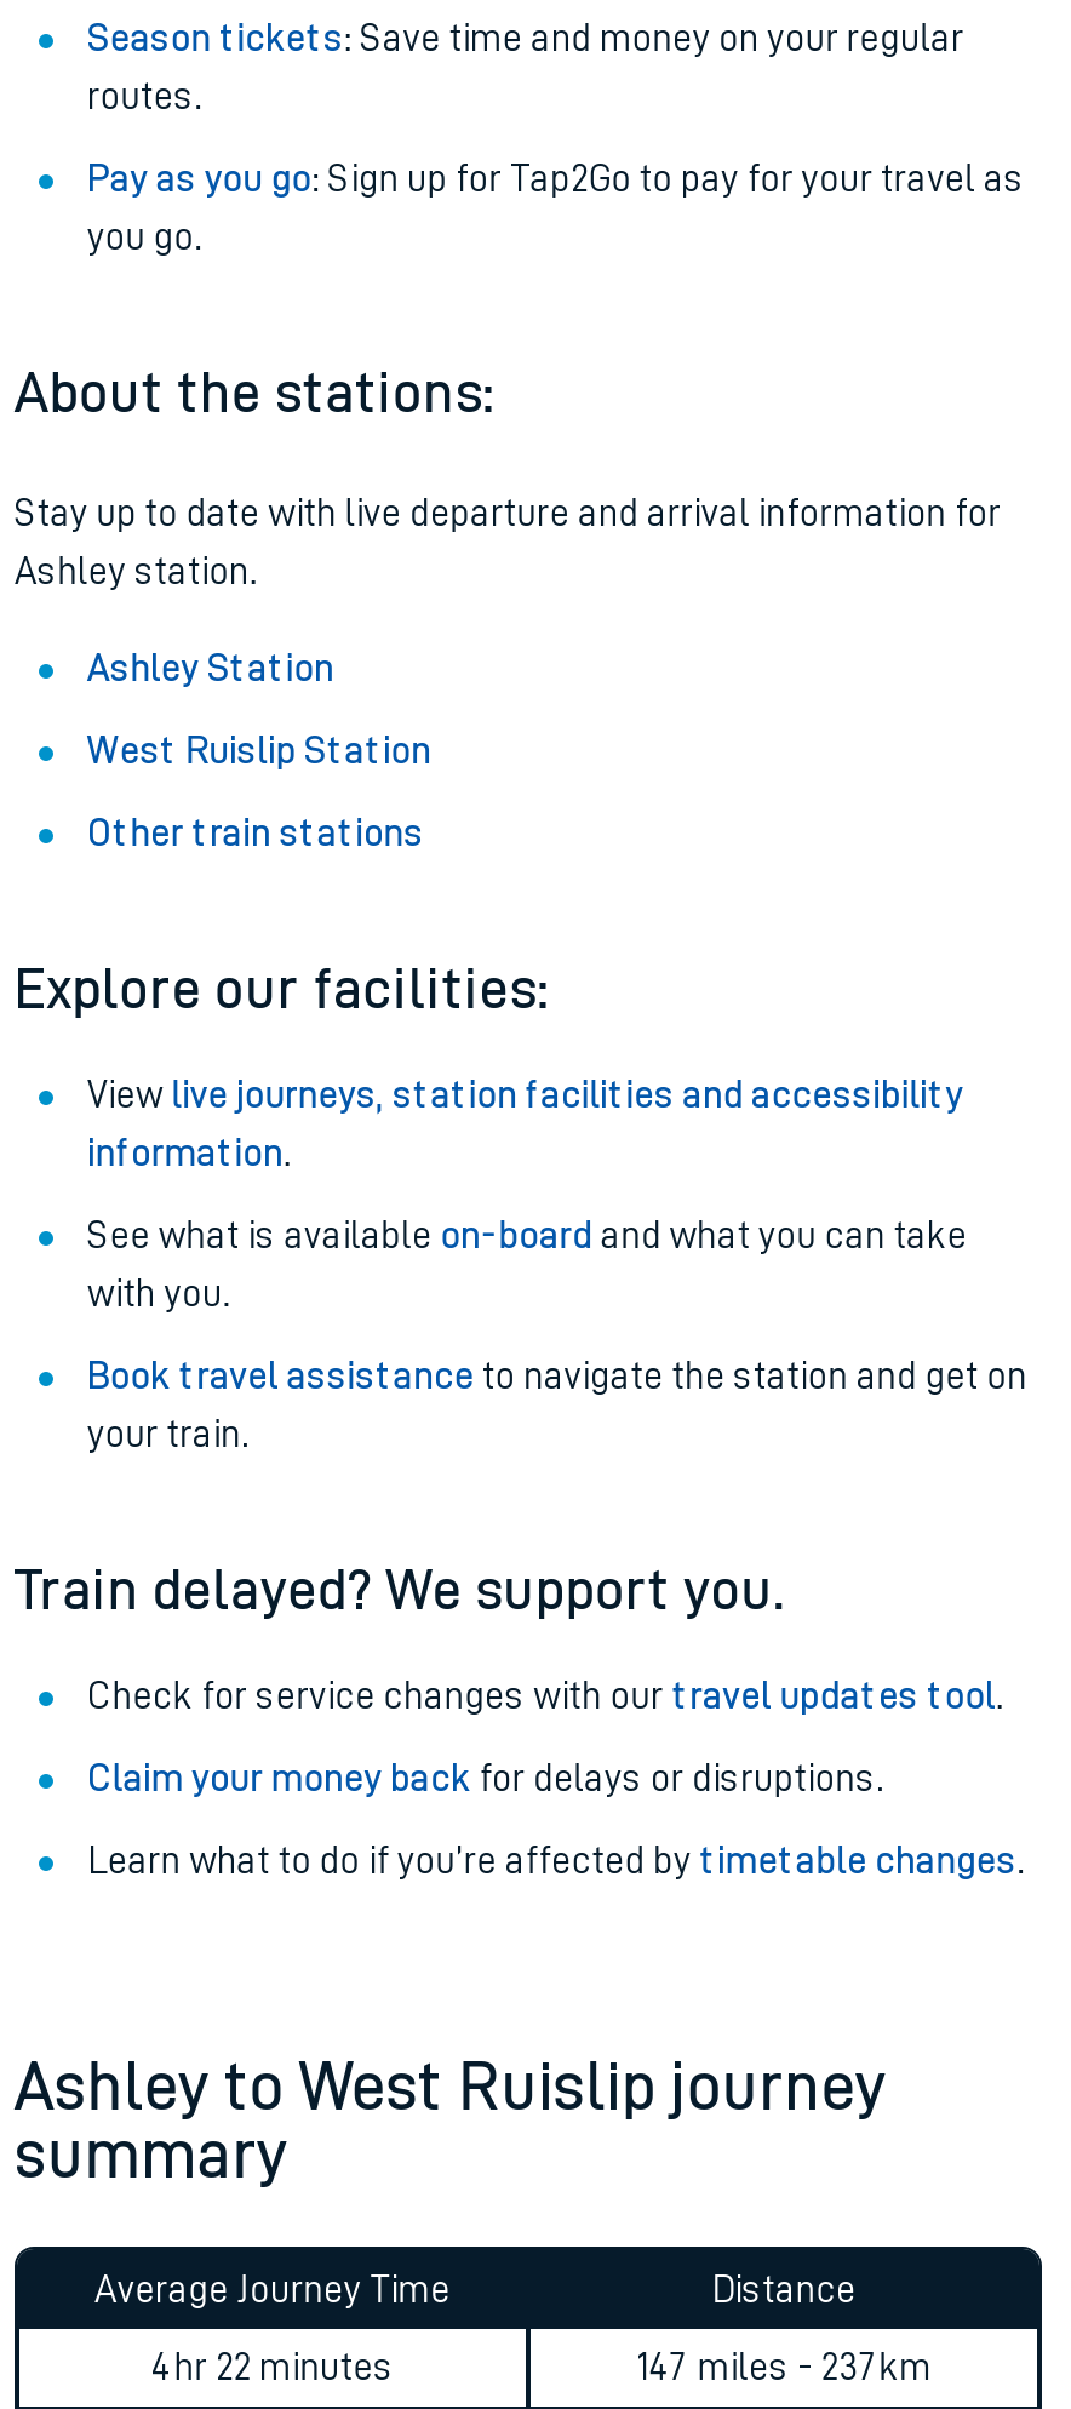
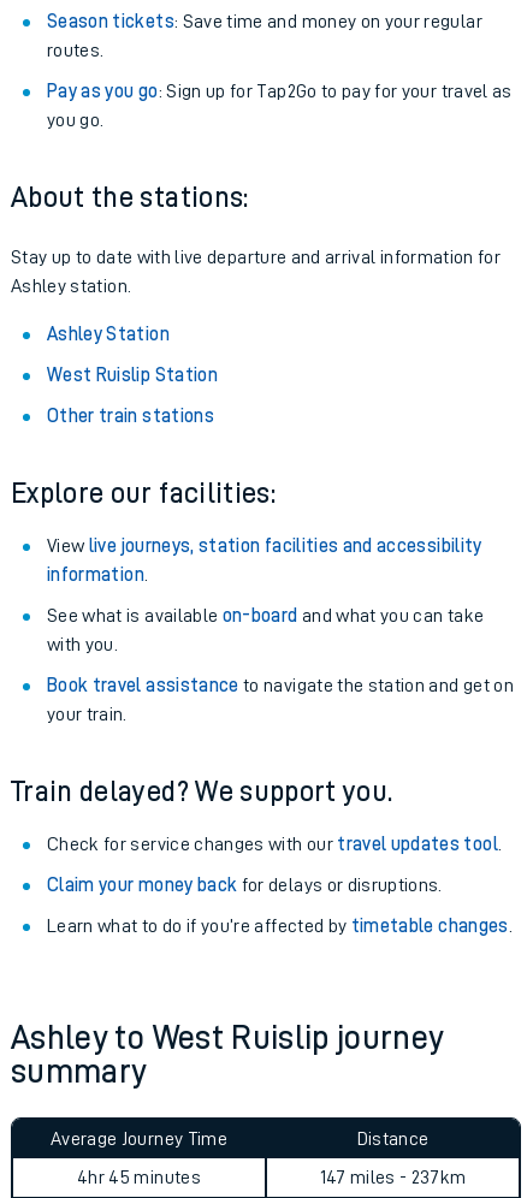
[151,2348,394,2387] 4hr 22 minutes -> [77,1168,201,1187] 4hr 45 minutes

